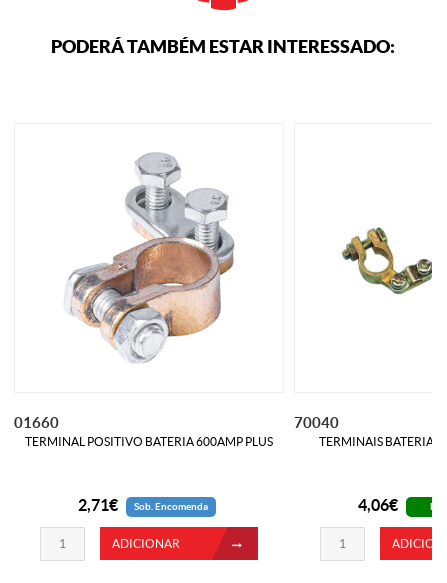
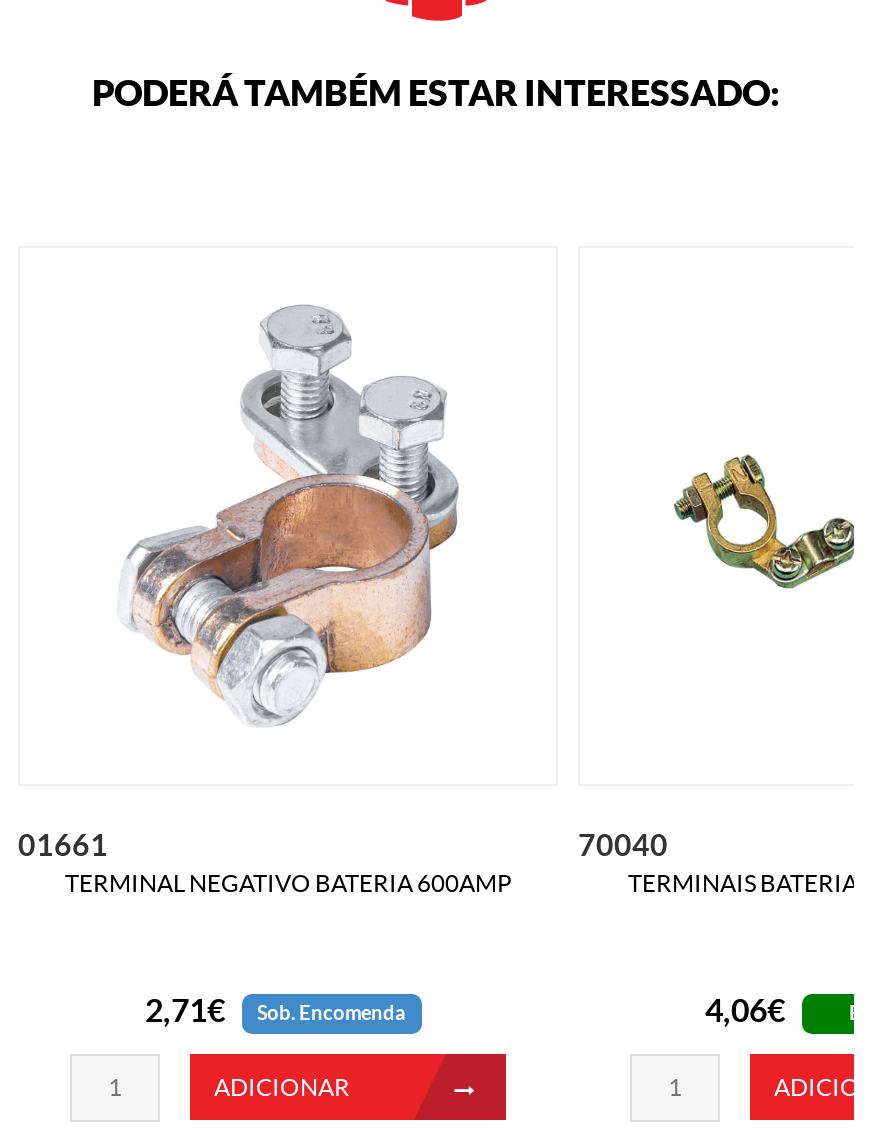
[14,414,273,448] 01660 | TERMINAL POSITIVO BATERIA 600AMP PLUS -> [18,828,511,896] 01661 | TERMINAL NEGATIVO BATERIA 600AMP

